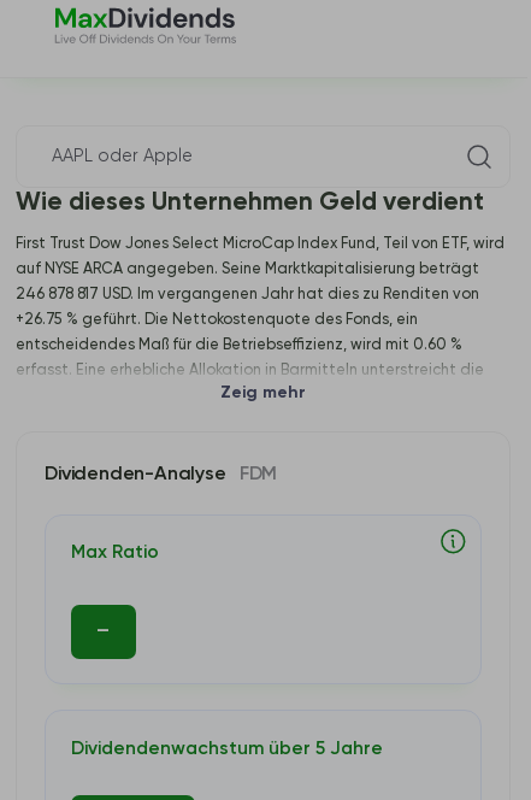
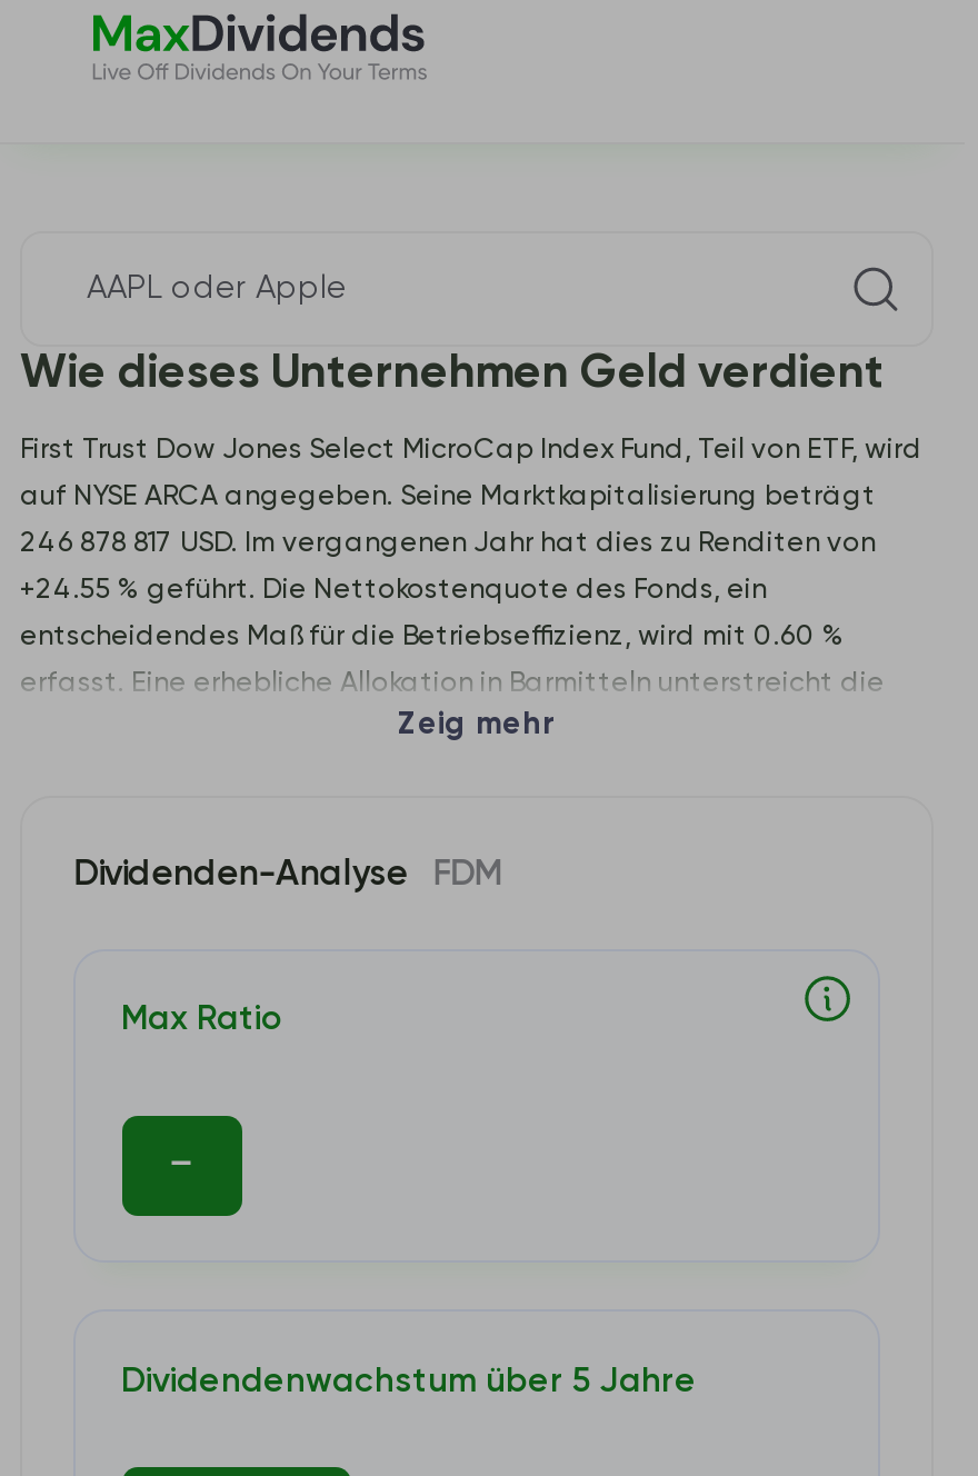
[16,312,418,327] +26.75 % geführt. Die Nettokostenquote des Fonds, ein -> [20,575,767,604] +24.55 % geführt. Die Nettokostenquote des Fonds, ein

